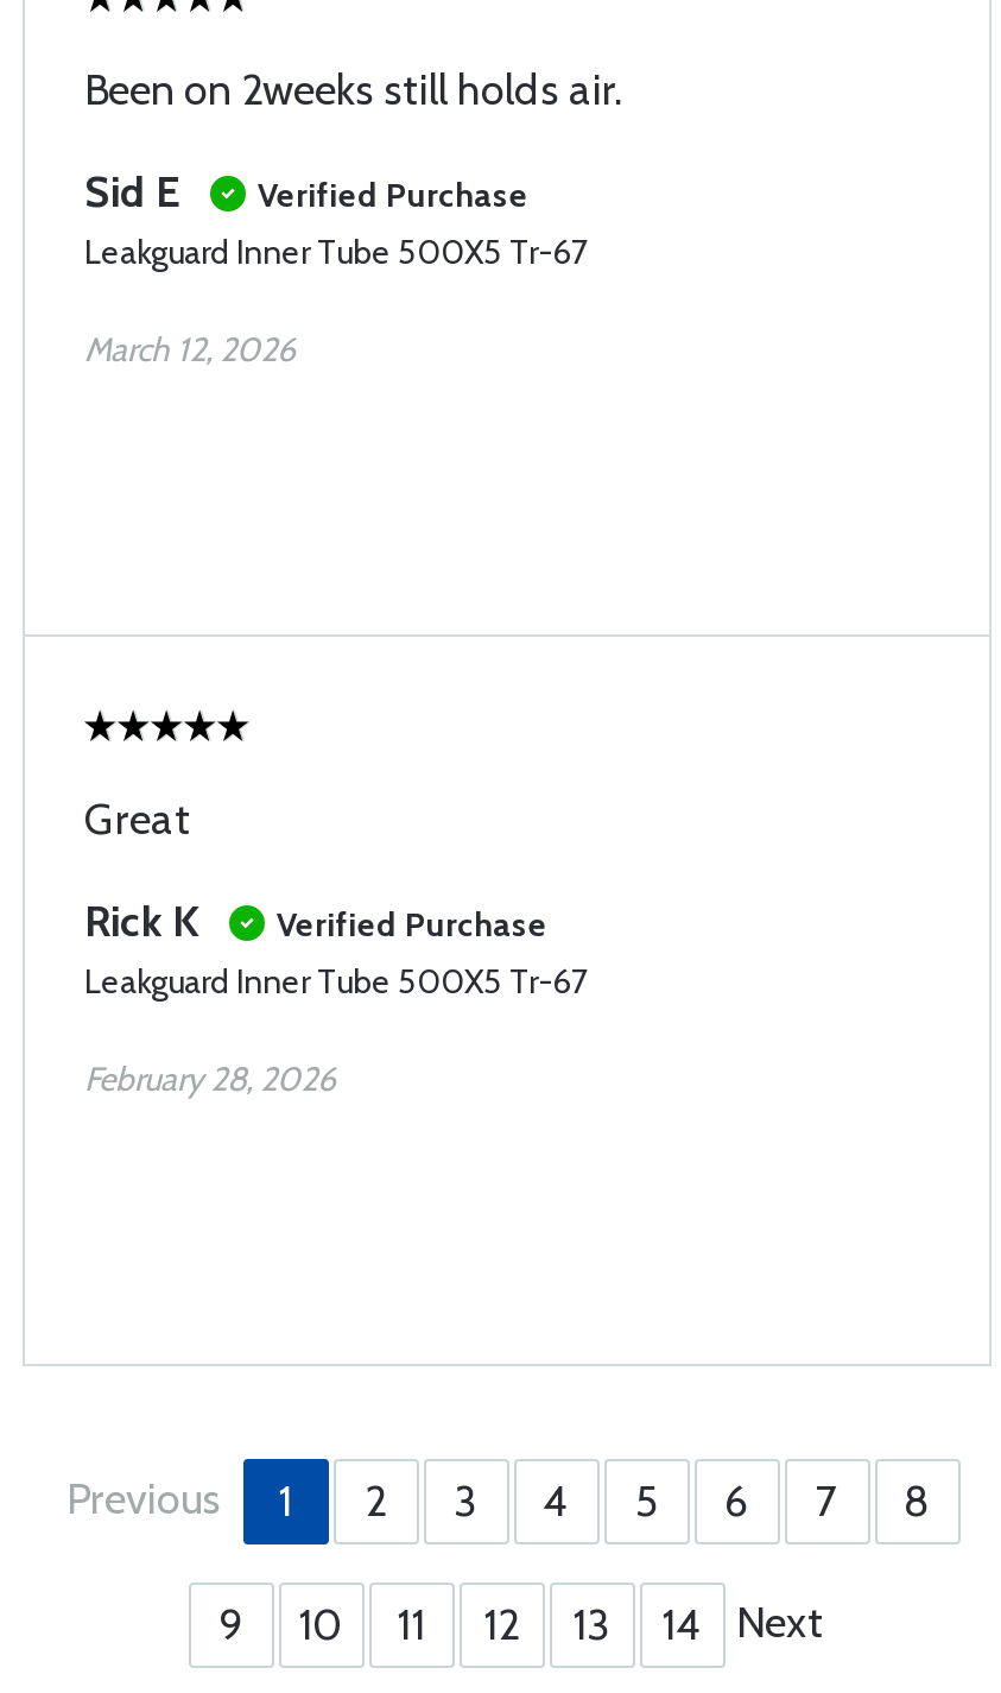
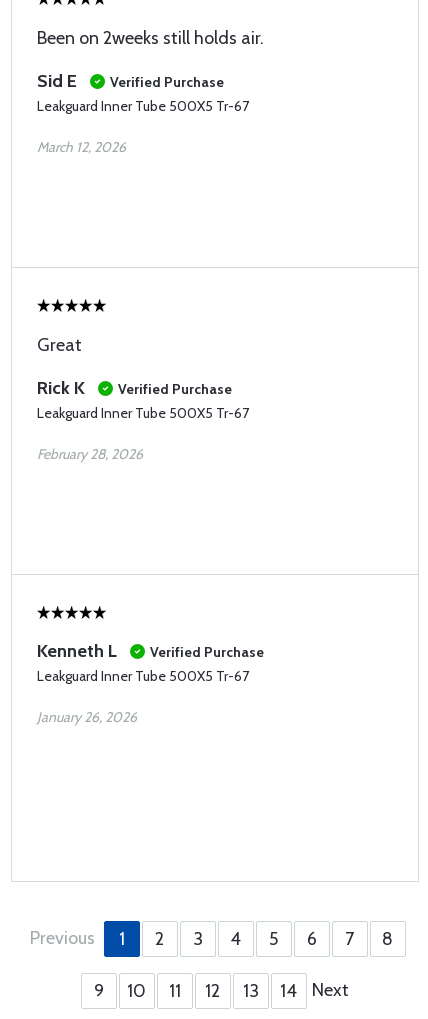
none -> [37,640,264,726] Kenneth L | Verified Purchase | Leakguard Inner Tube 500X5 Tr-67 | January 26, 2026

